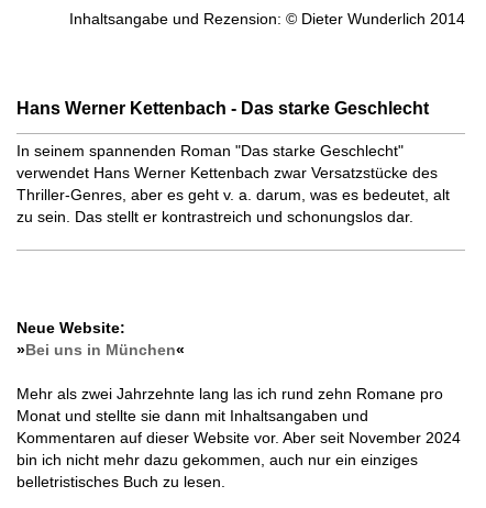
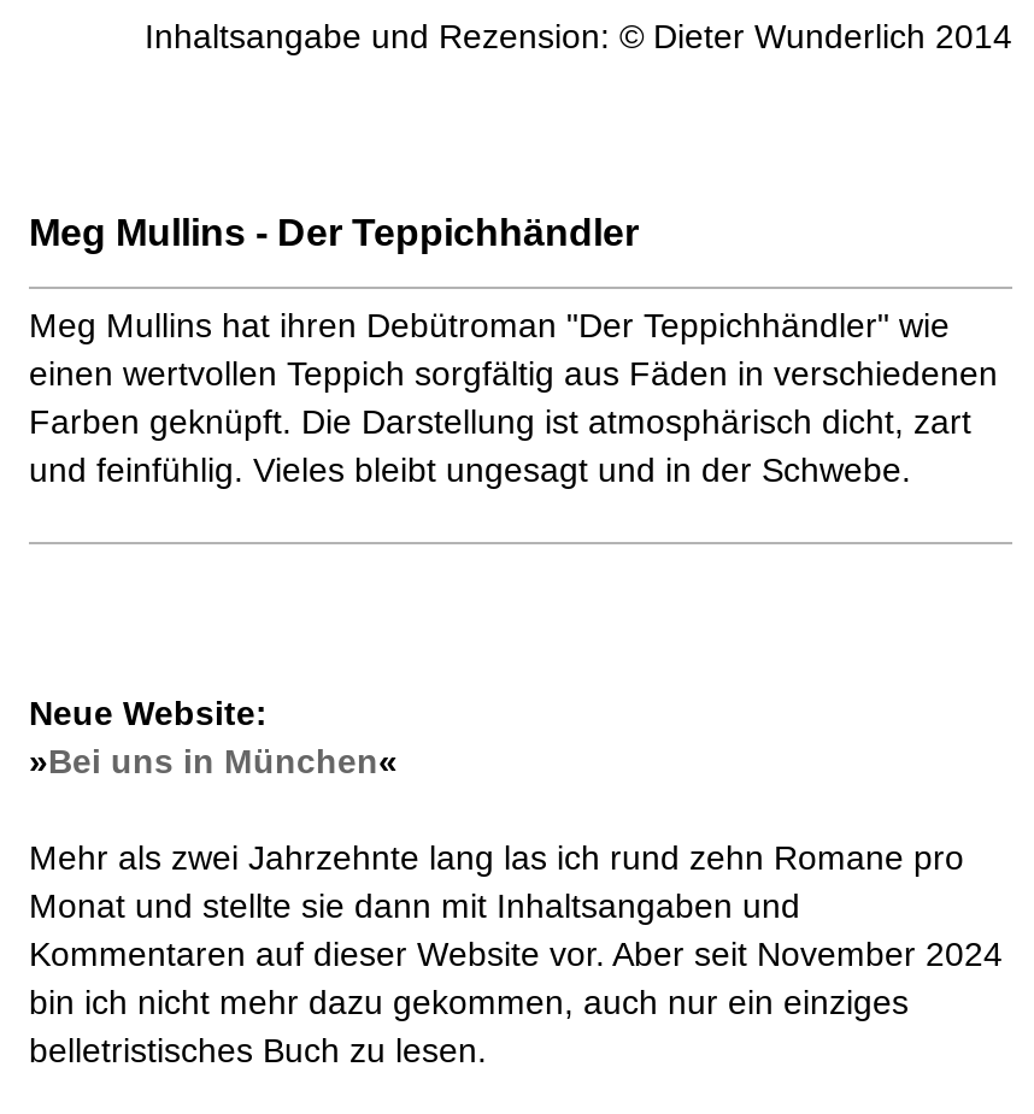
[16,99,429,118] Hans Werner Kettenbach - Das starke Geschlecht -> [29,213,639,254] Meg Mullins - Der Teppichhändler
[16,142,450,226] In seinem spannenden Roman "Das starke Geschlecht" | verwendet Hans Werner Kettenbach zwar Versatzstücke des | Thriller-Genres, aber es geht v. a. darum, was es bedeutet, alt | zu sein. Das stellt er kontrastreich und schonungslos dar. -> [29,307,998,490] Meg Mullins hat ihren Debütroman "Der Teppichhändler" wie | einen wertvollen Teppich sorgfältig aus Fäden in verschiedenen | Farben geknüpft. Die Darstellung ist atmosphärisch dicht, zart | und feinfühlig. Vieles bleibt ungesagt und in der Schwebe.

